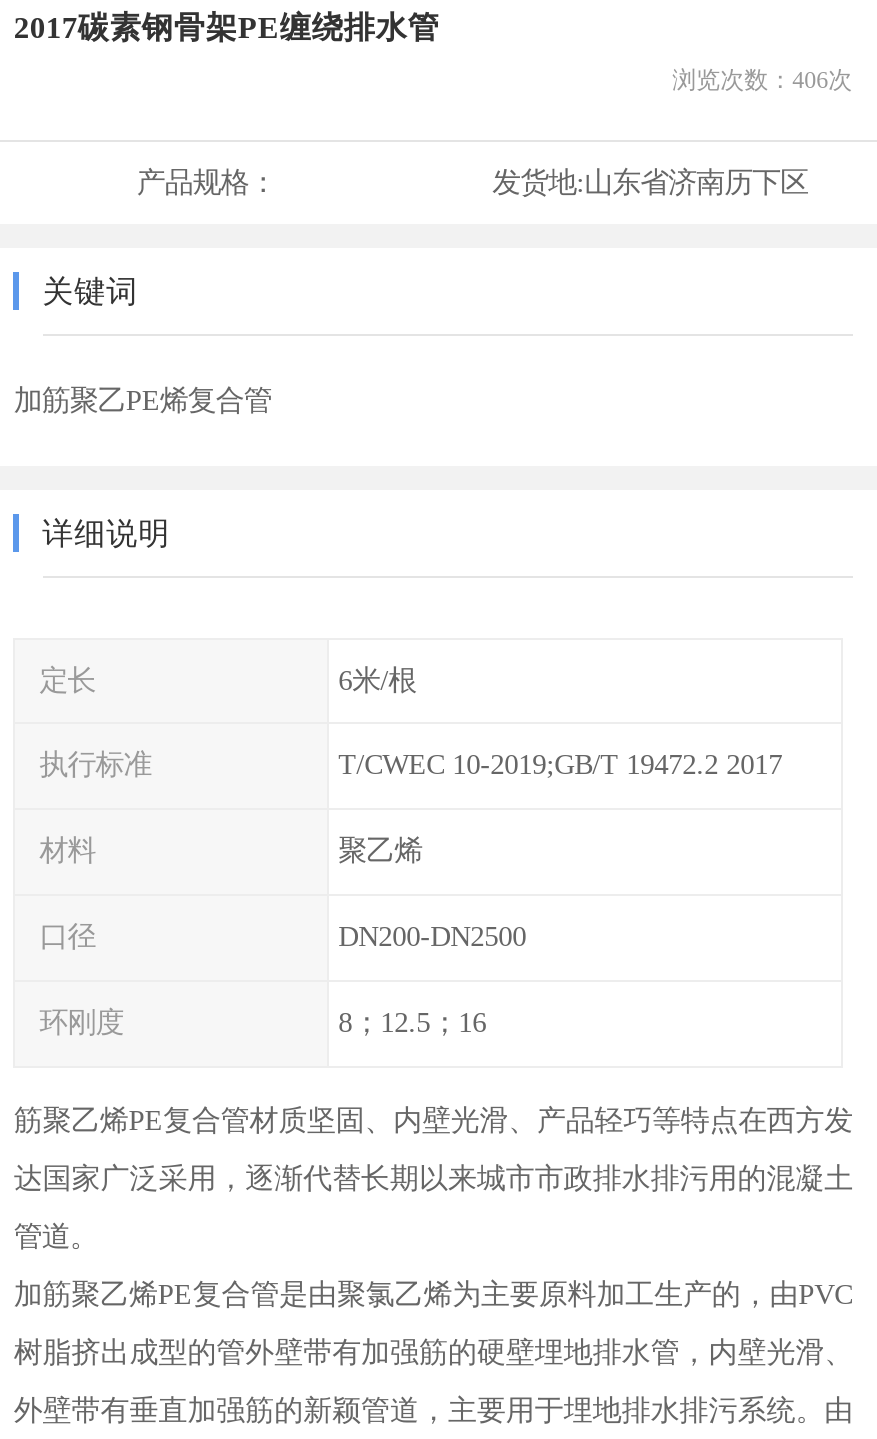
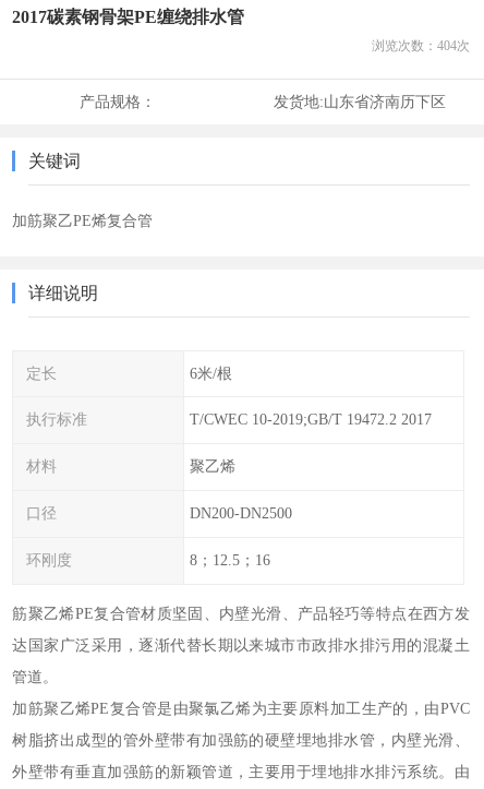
[672,65,852,93] 浏览次数：406次 -> [371,38,470,53] 浏览次数：404次

